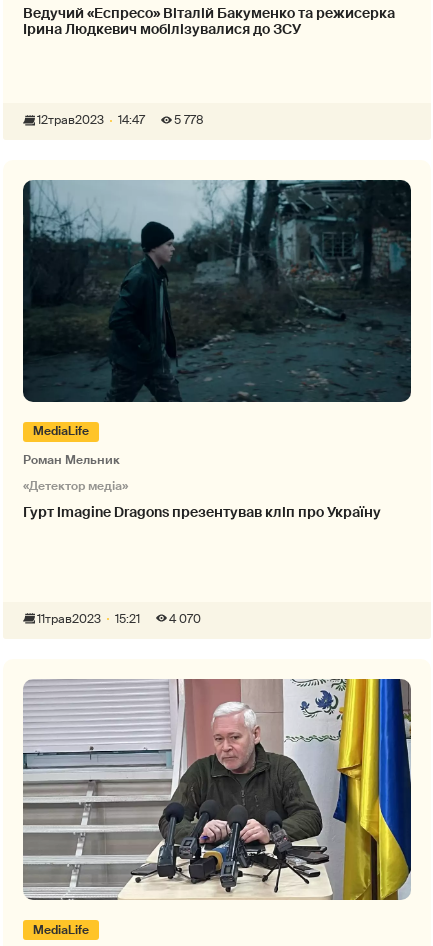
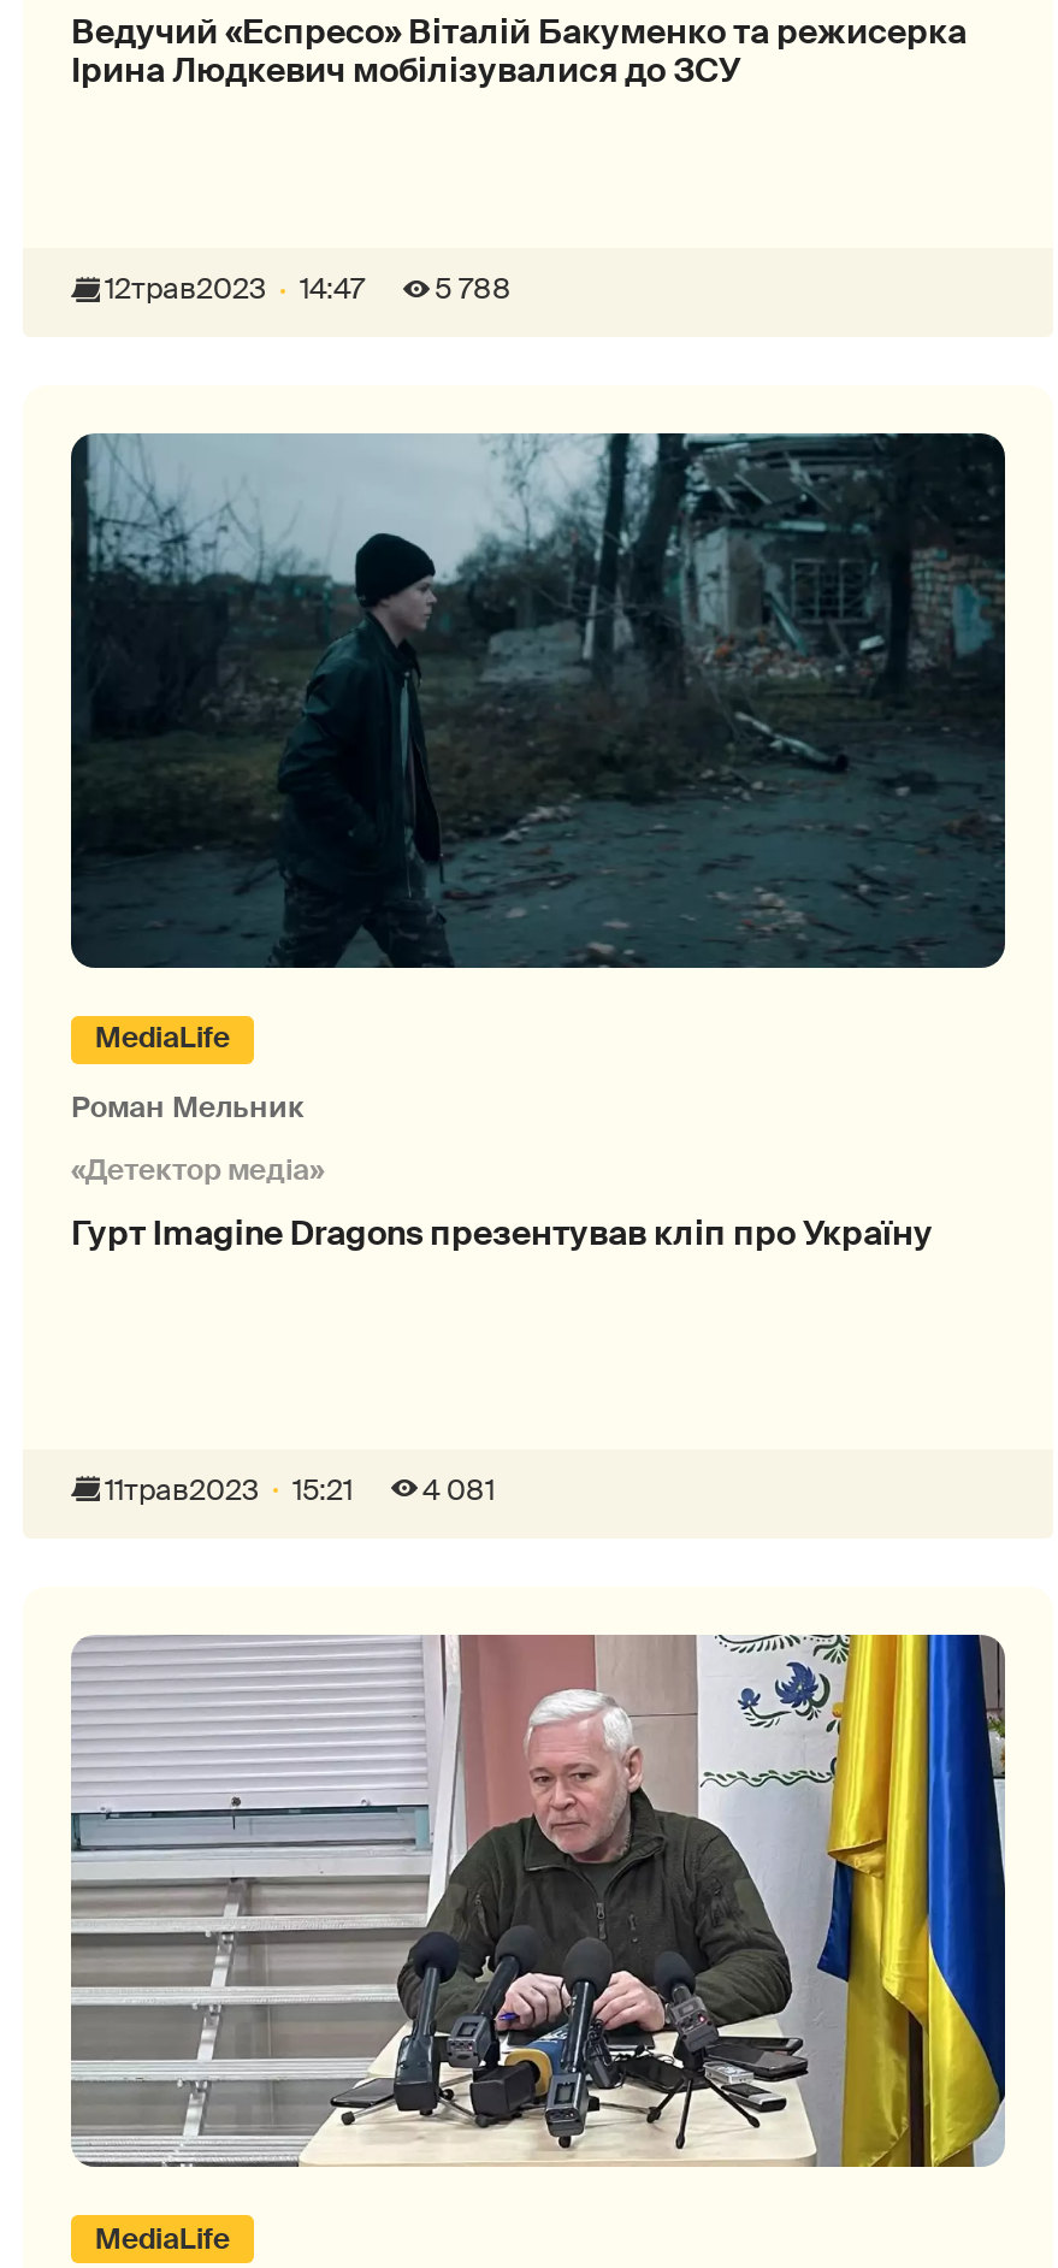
[174,112,204,128] 5 778 -> [435,270,512,309] 5 788
[169,611,201,627] 4 070 -> [422,1471,495,1509] 4 081

